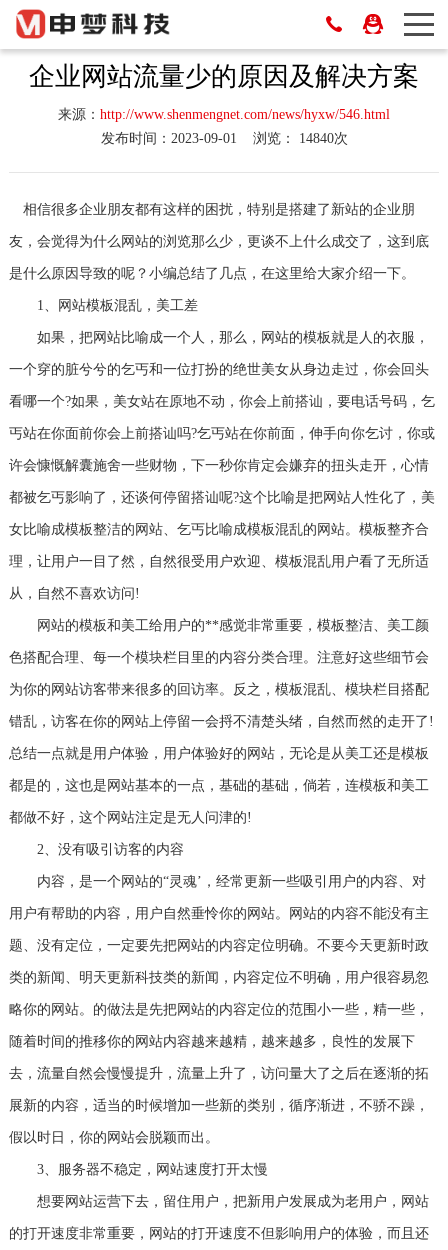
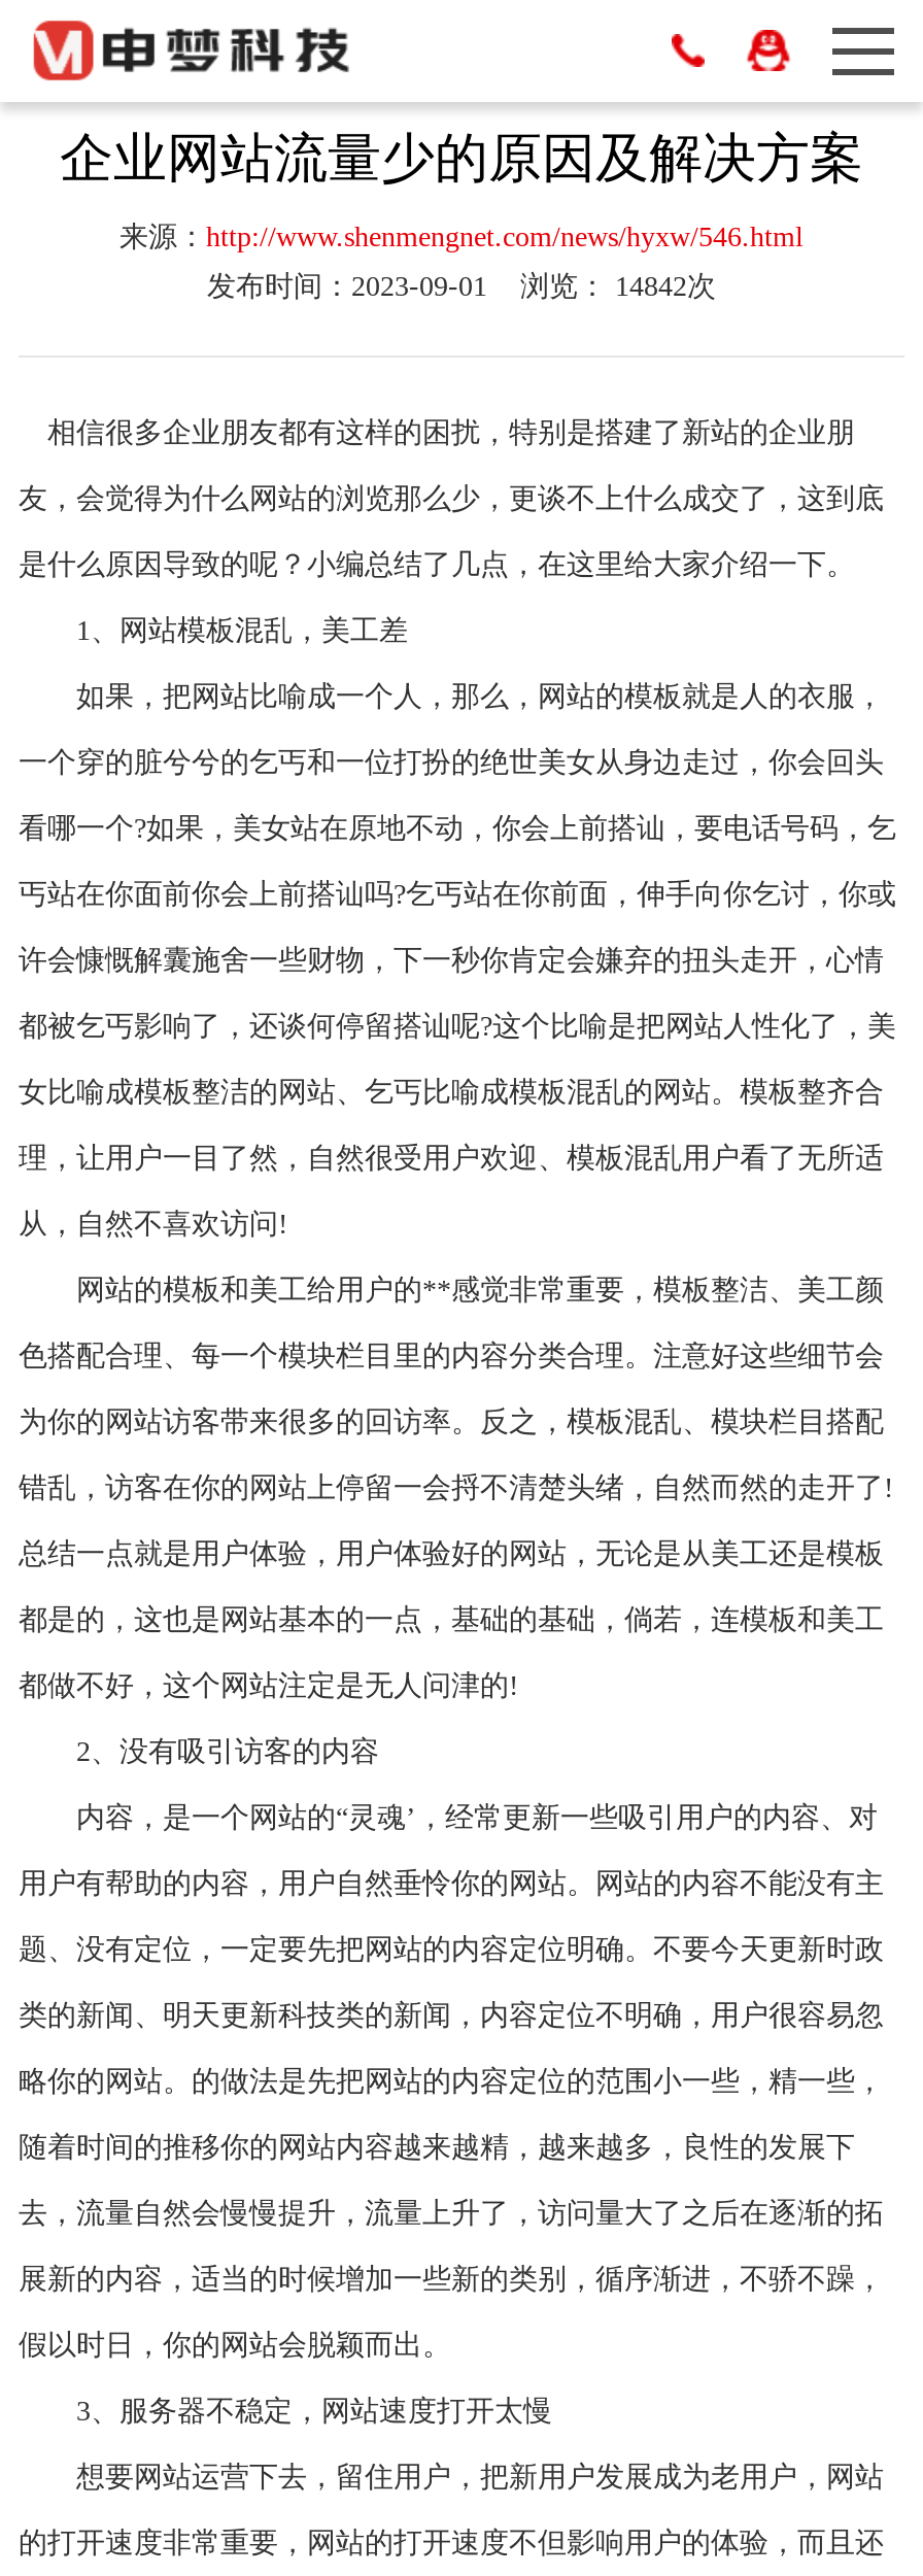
[100,131,347,146] 发布时间：2023-09-01 浏览： 14840次 -> [207,272,716,303] 发布时间：2023-09-01 浏览： 14842次

